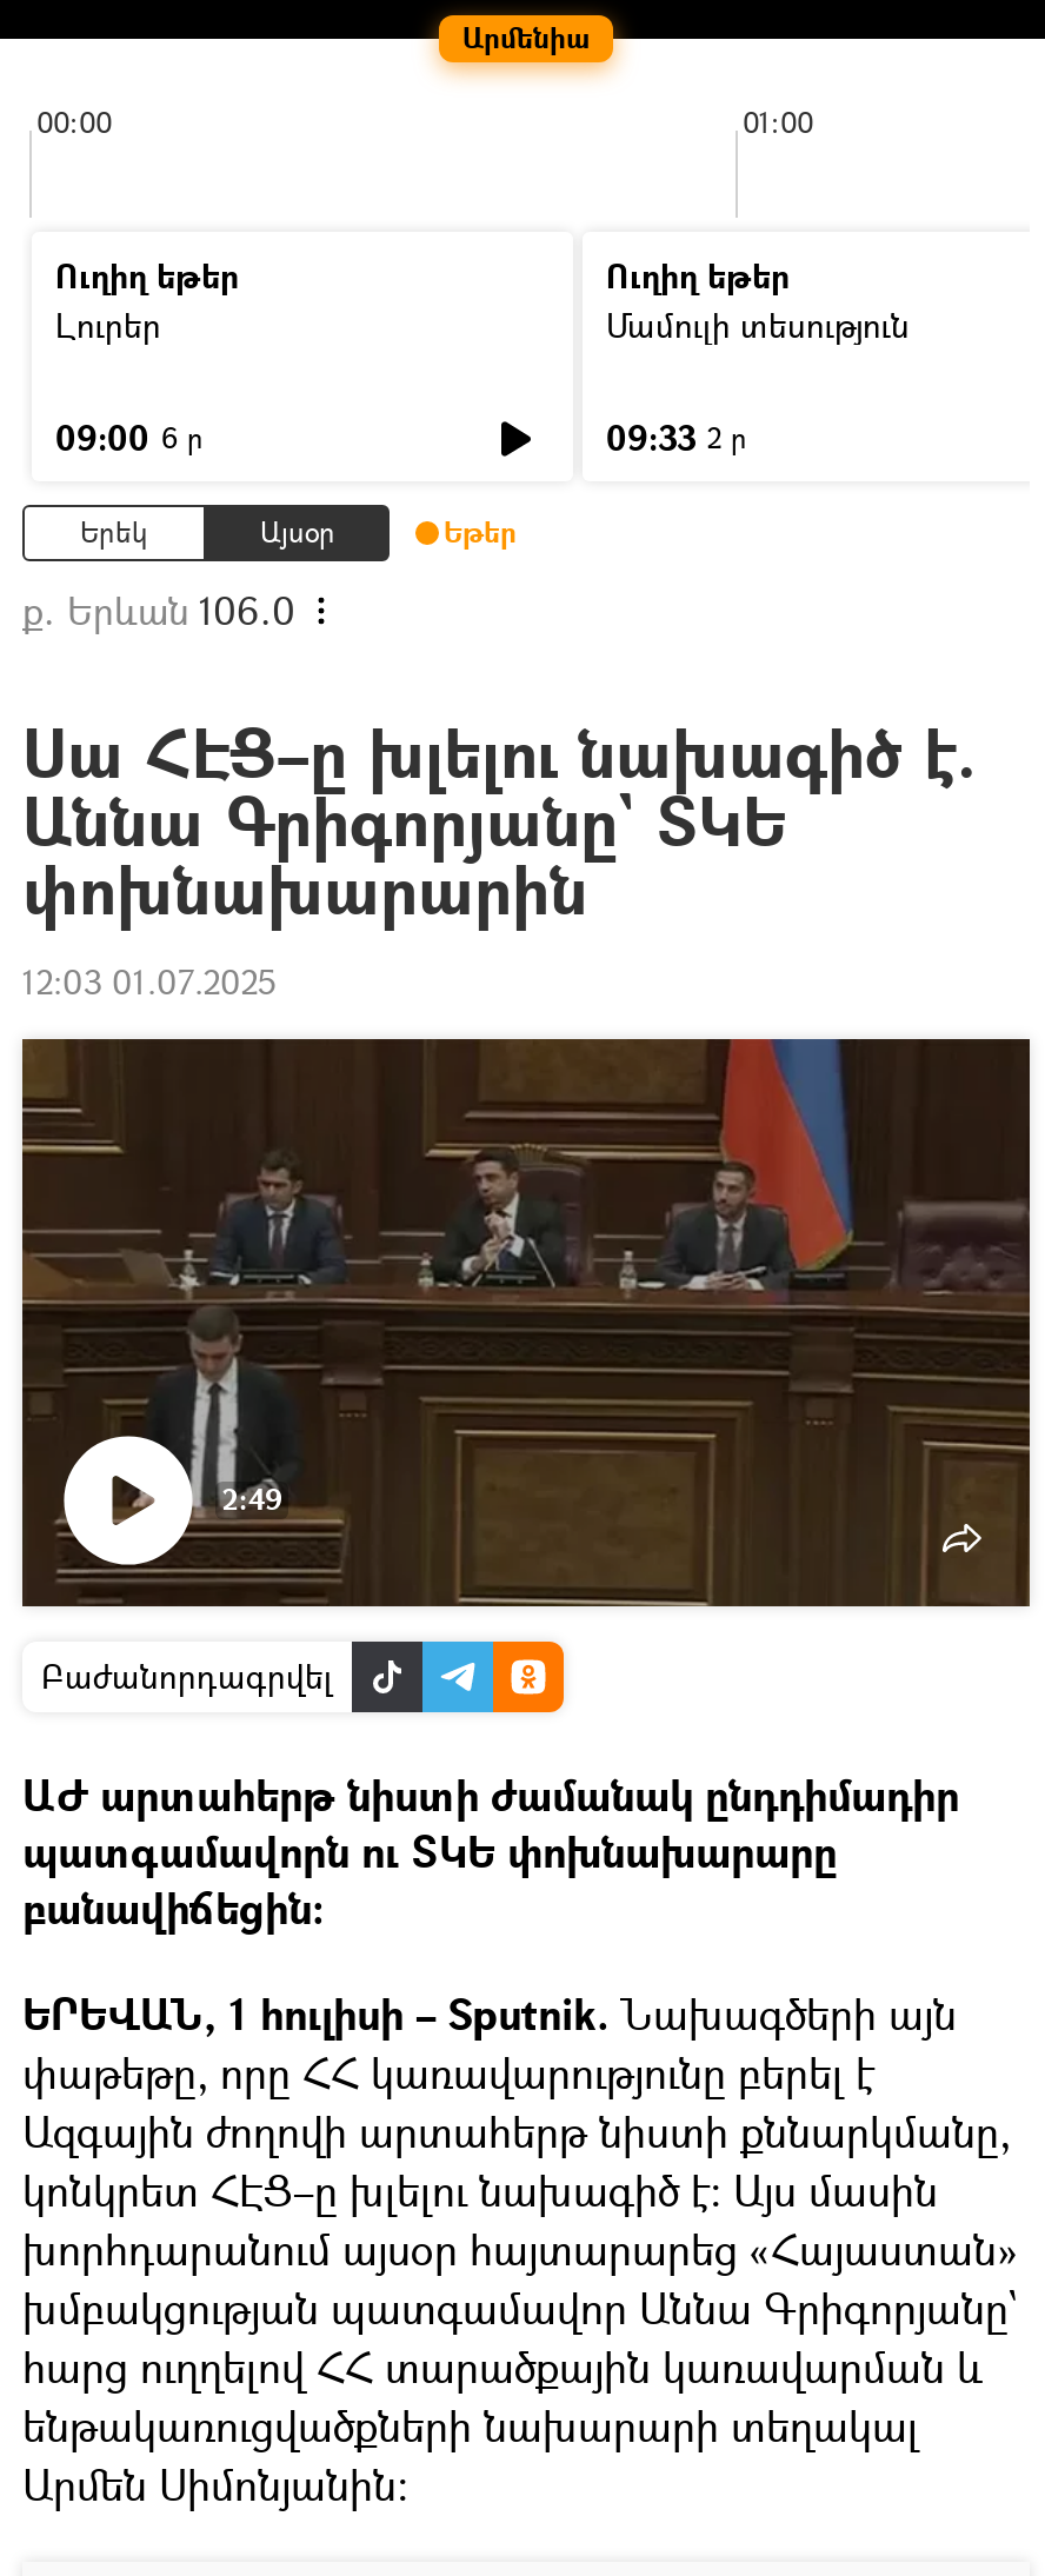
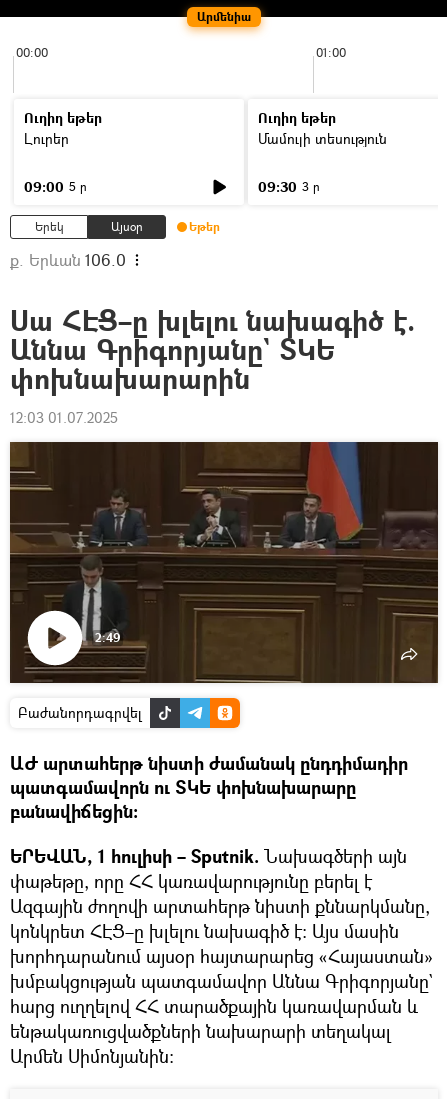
[55,415,204,460] 09:00 6 ր -> [24,177,87,196] 09:00 5 ր
[606,415,747,460] 09:33 2 ր -> [258,177,320,196] 09:30 3 ր

